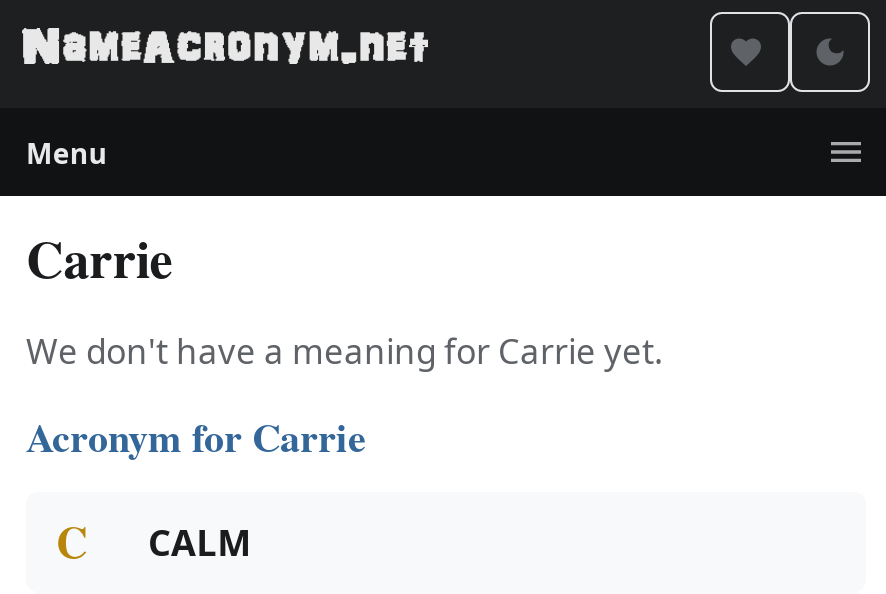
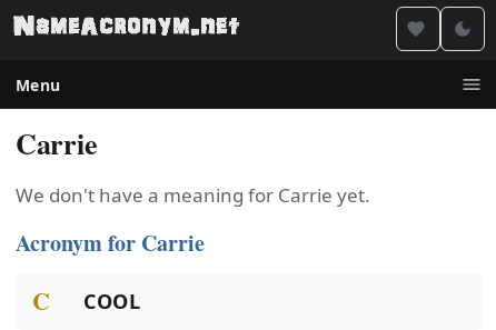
[148,518,252,566] CALM -> [83,288,140,314] COOL

